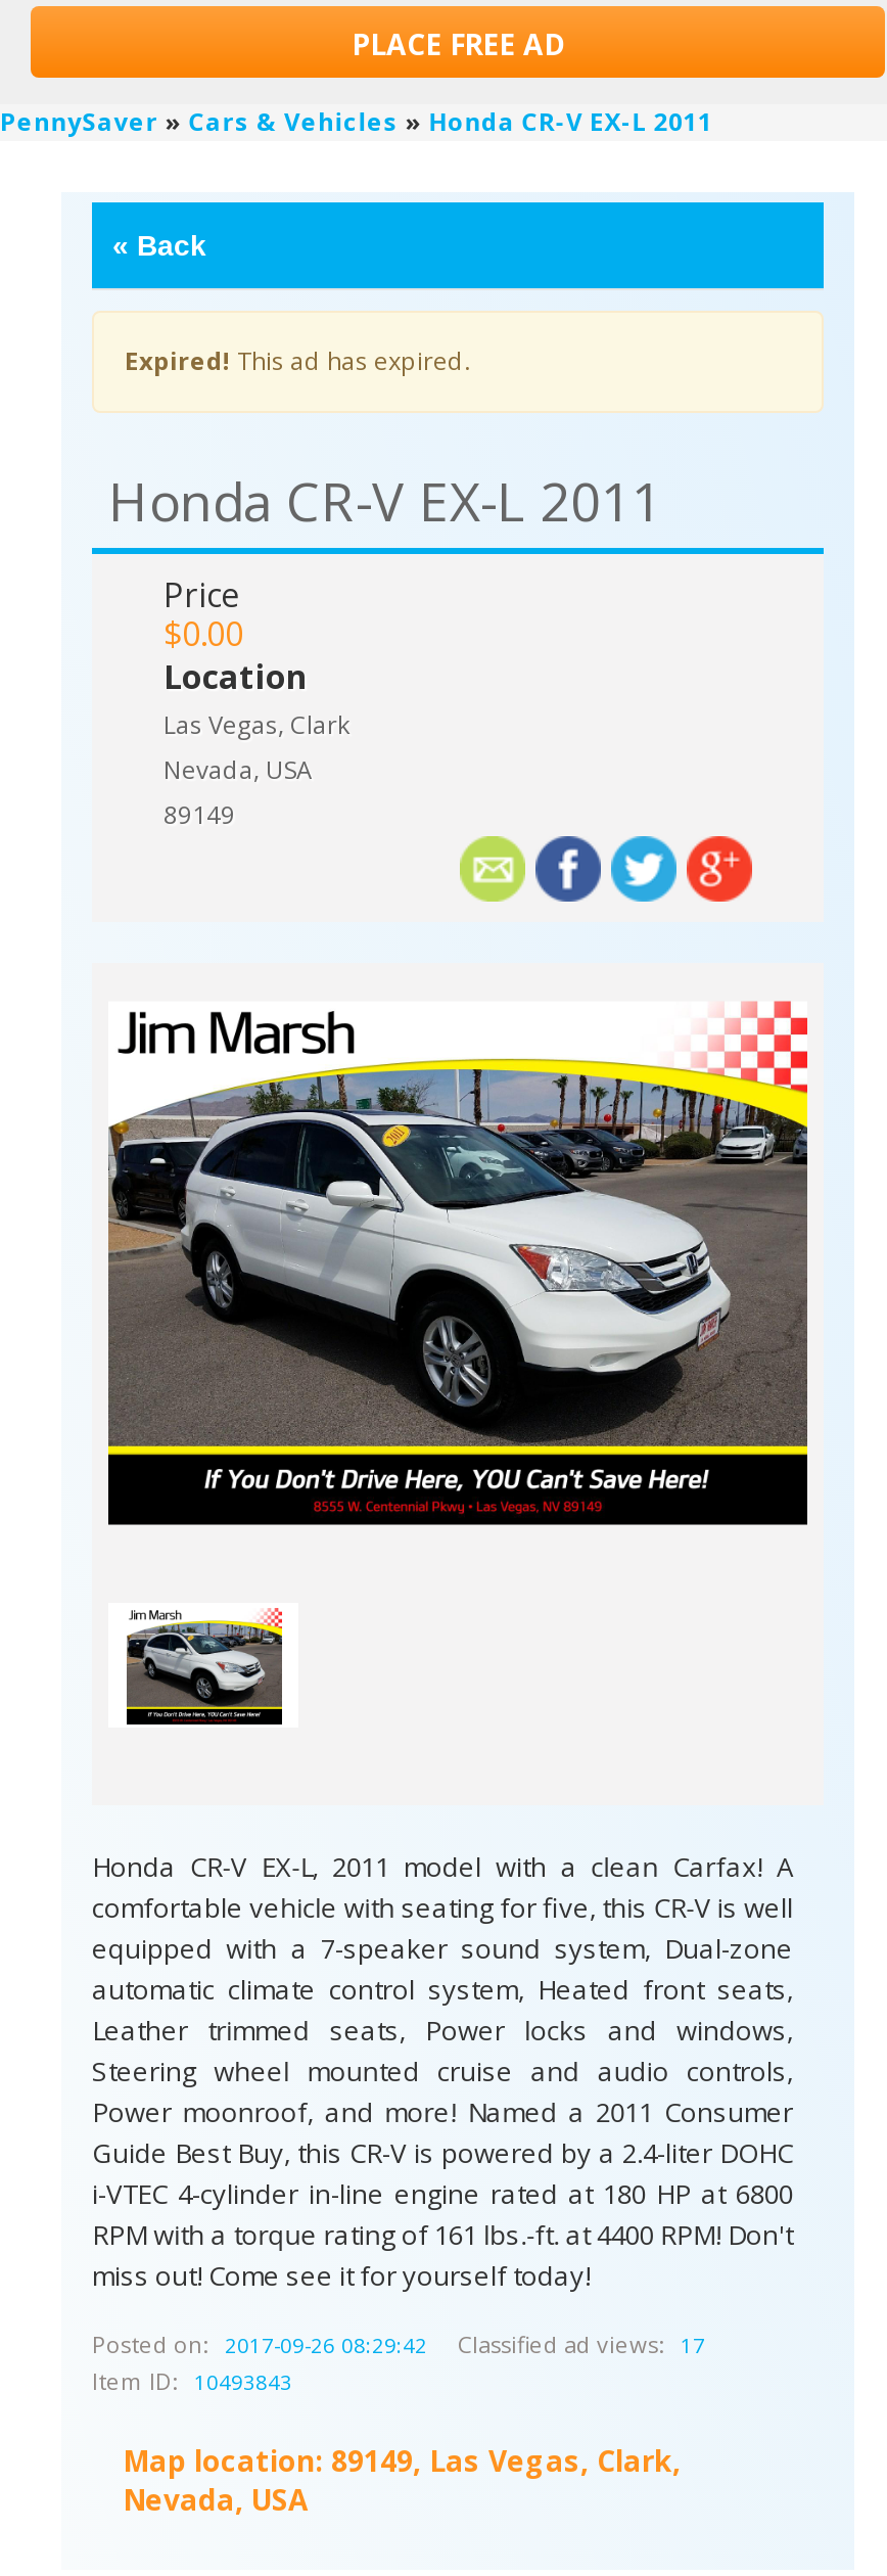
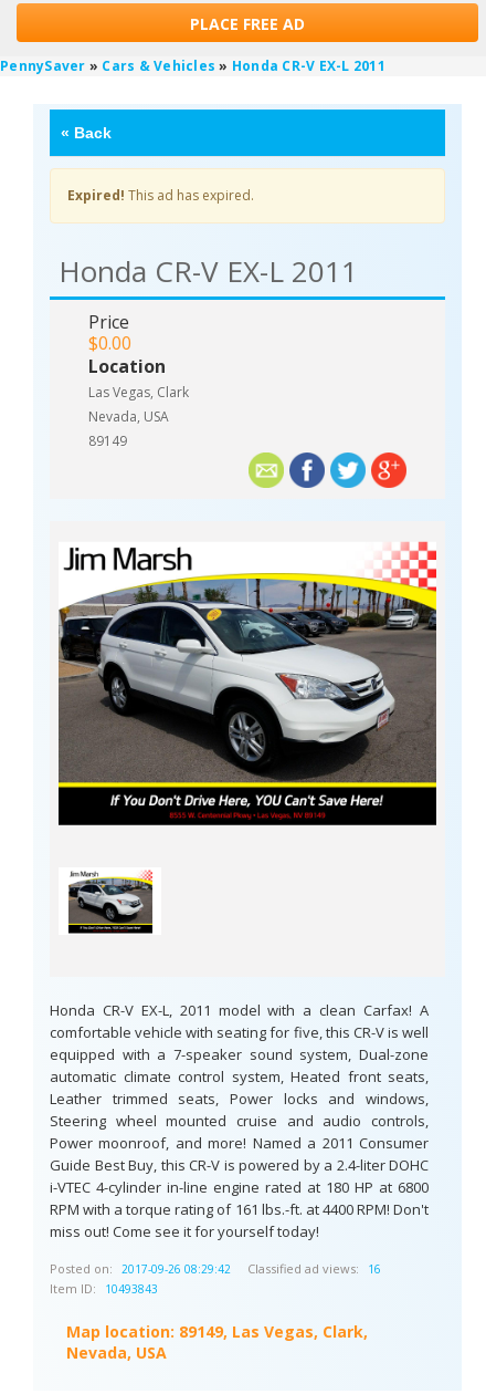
[458,2329,705,2359] Classified ad views: 17 -> [247,1260,381,1277] Classified ad views: 16

